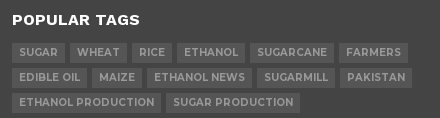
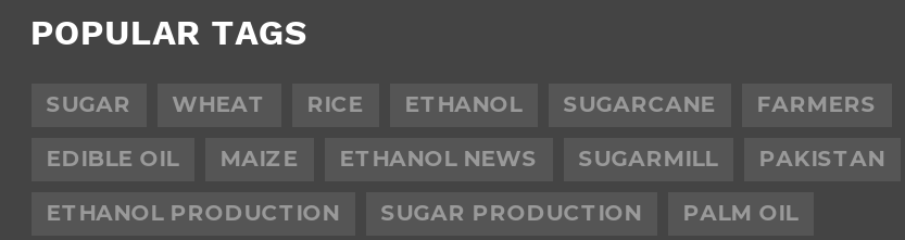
none -> [683,198,798,226] PALM OIL

